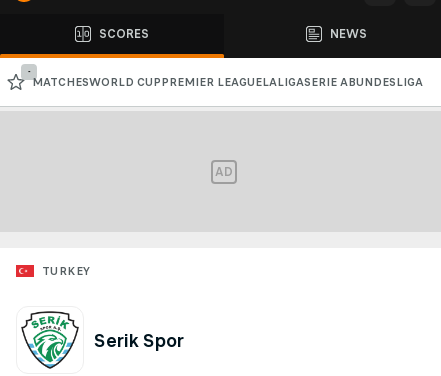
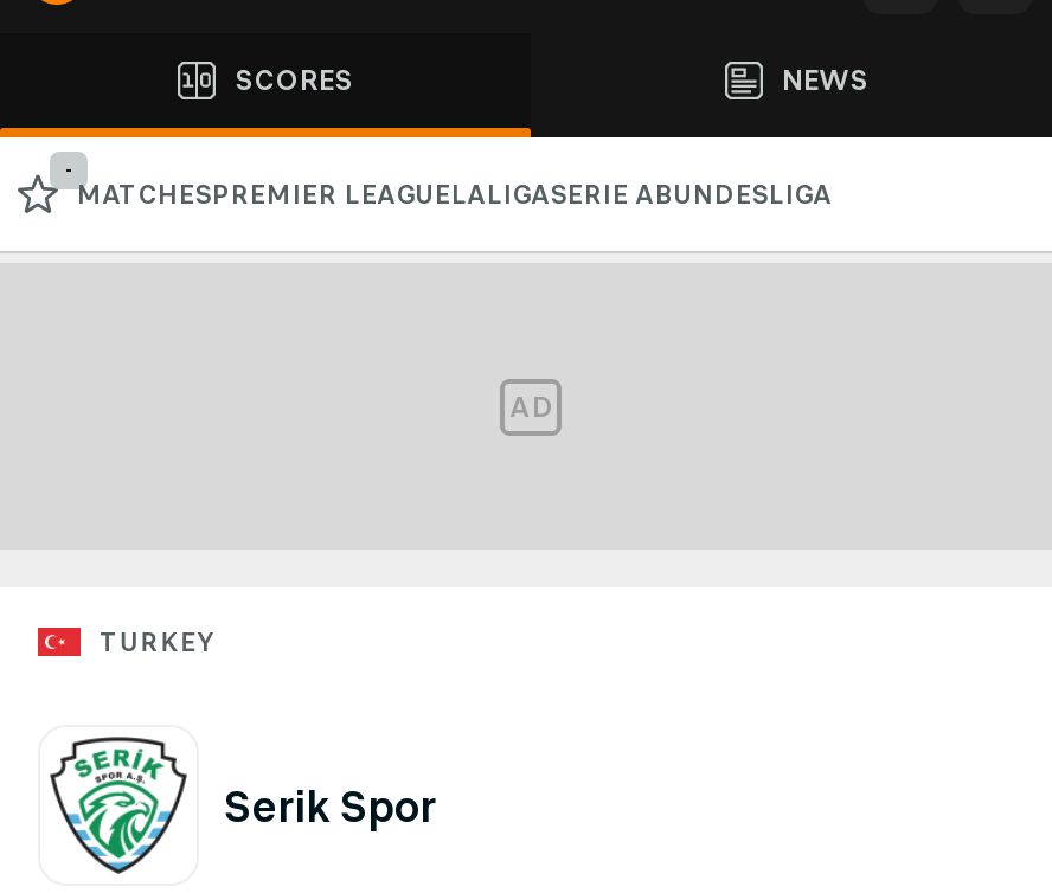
[32,75,423,89] MATCHESWORLD CUP PREMIER LEAGUELALIGASERIE ABUNDESLIGA -> [76,178,832,211] MATCHESPREMIER LEAGUELALIGASERIE ABUNDESLIGA

